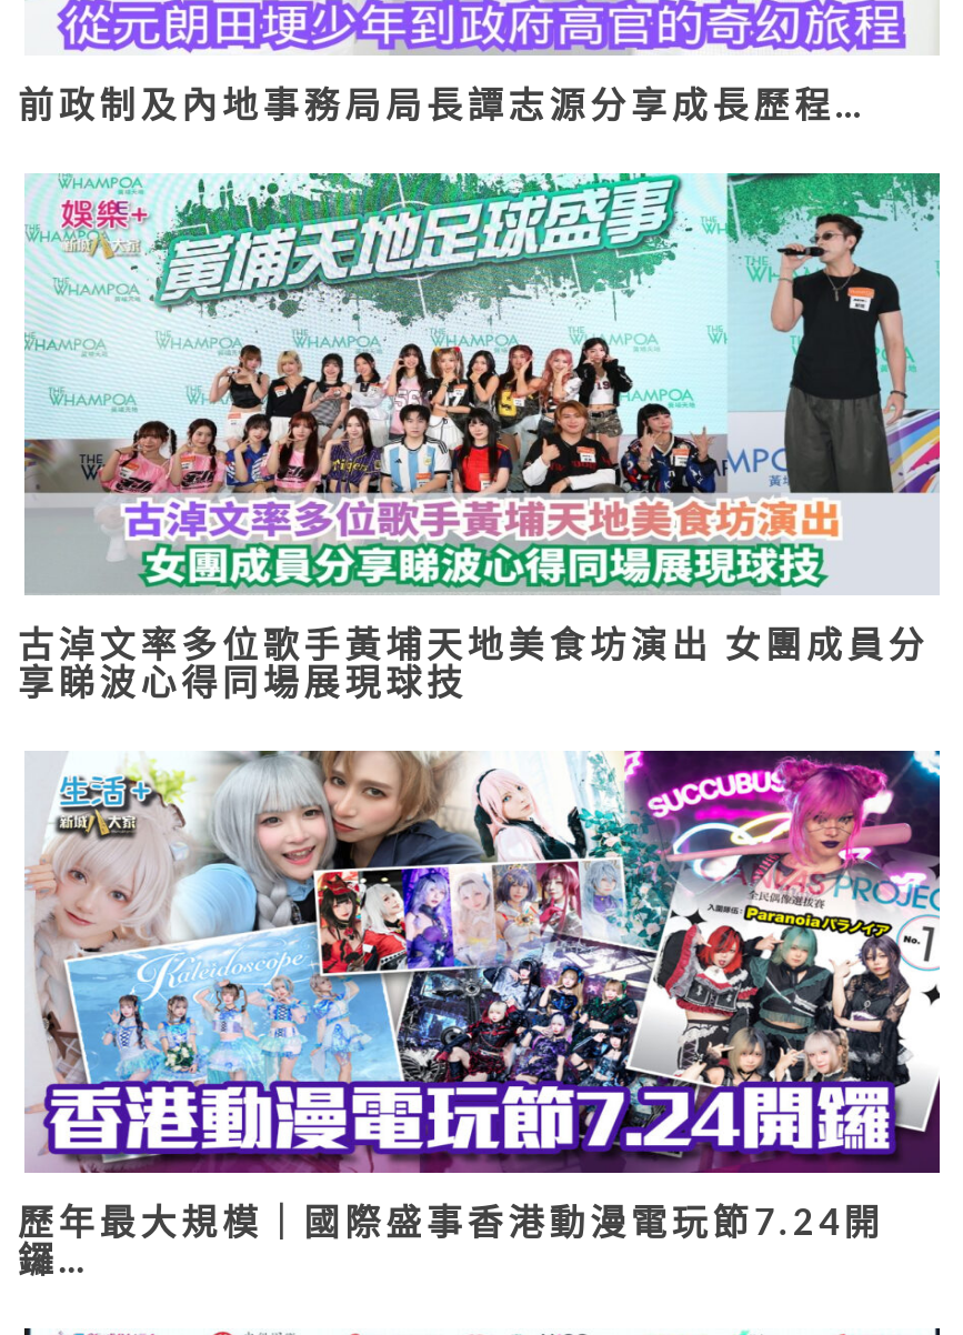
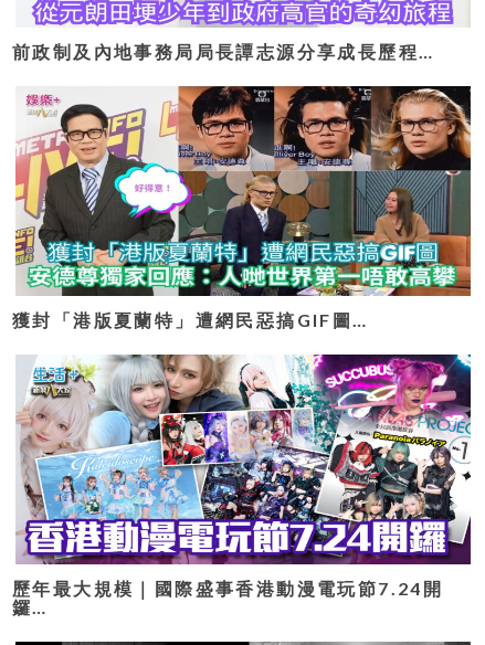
[18,171,942,703] [image] | 古淖文率多位歌手黃埔天地美食坊演出 女團成員分 | 享睇波心得同場展現球技 -> [12,85,472,331] [image] | 獲封「港版夏蘭特」遭網民惡搞GIF圖…

